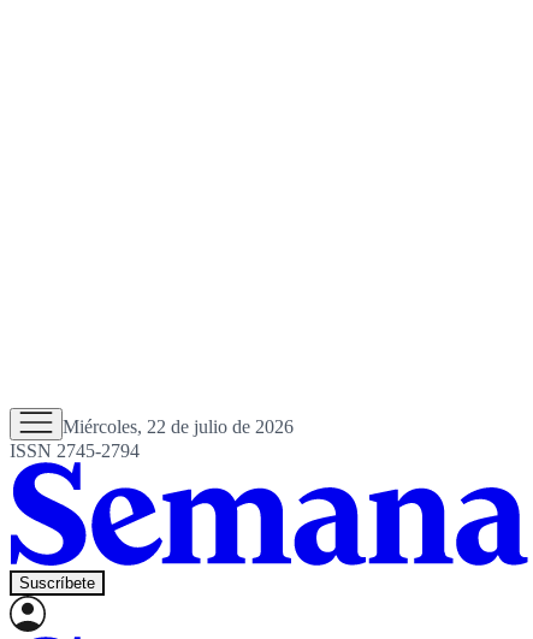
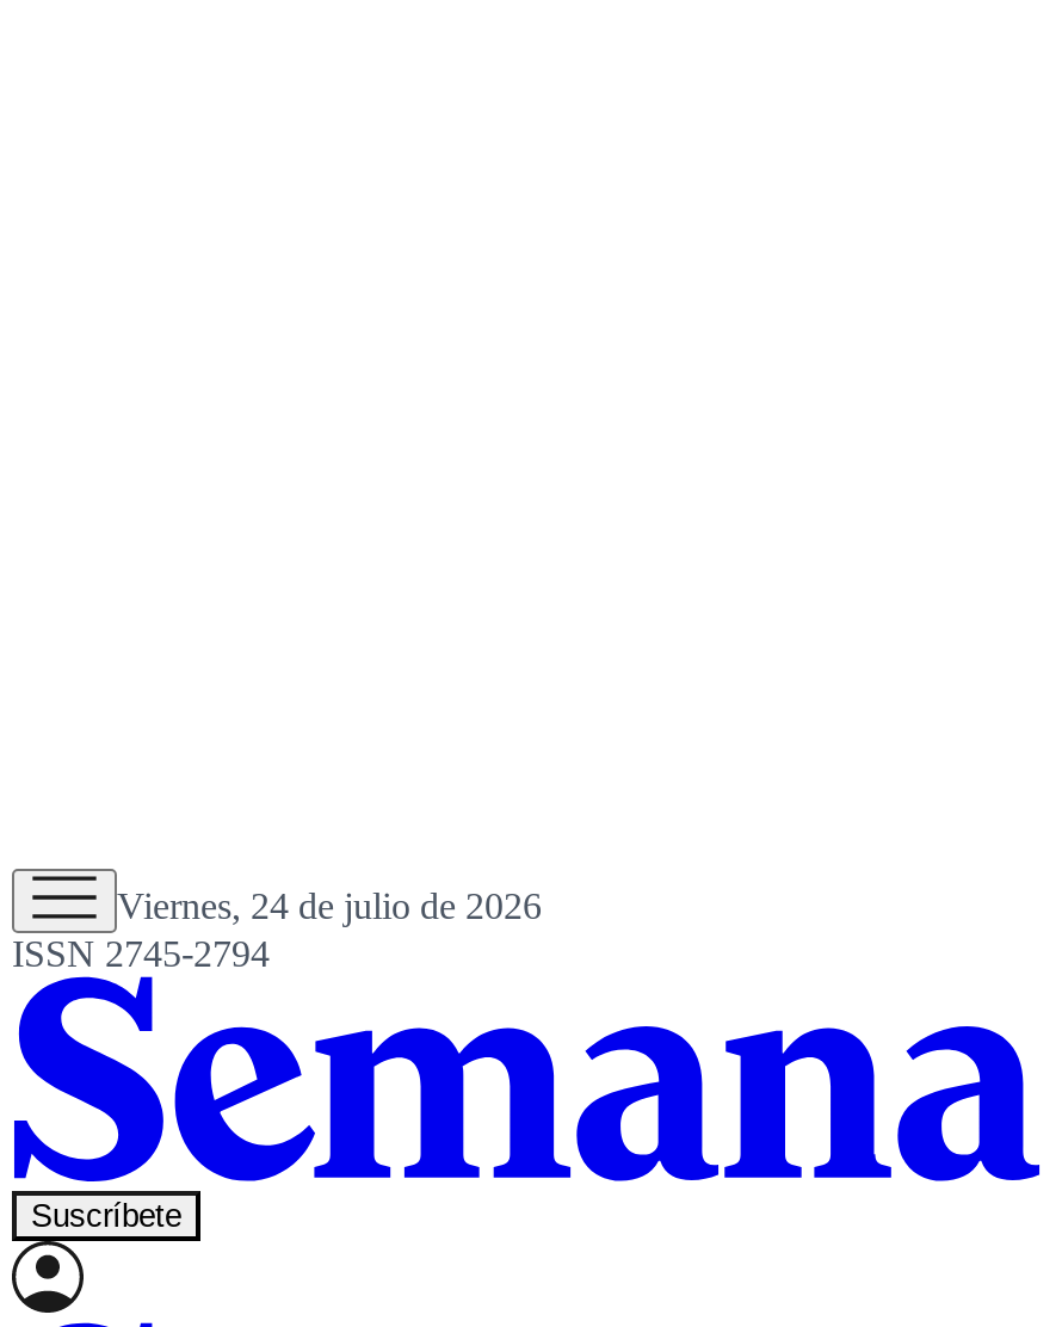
[63,416,294,437] Miércoles, 22 de julio de 2026 -> [117,885,542,926] Viernes, 24 de julio de 2026

